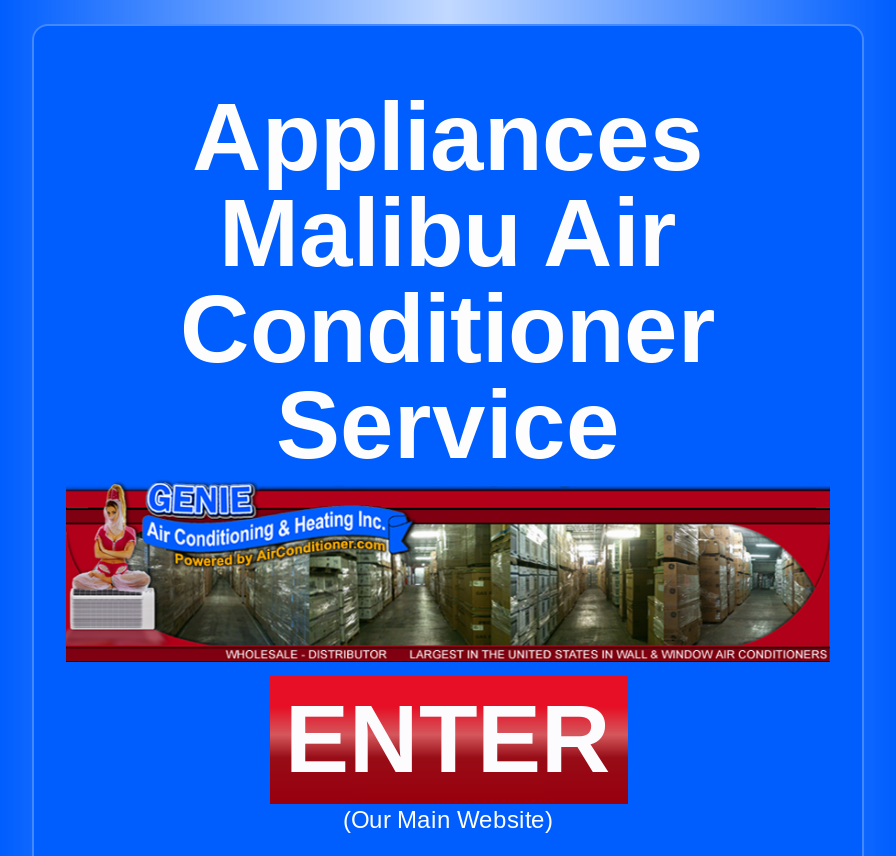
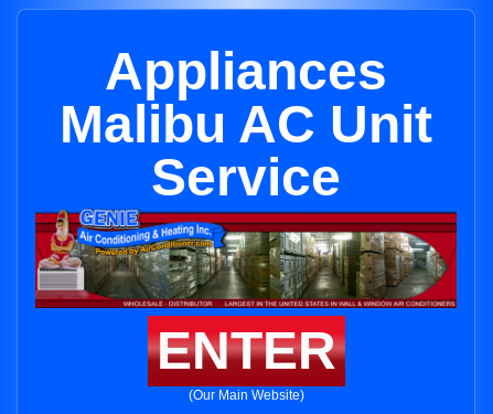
[180,180,716,382] Malibu Air | Conditioner -> [60,95,432,153] Malibu AC Unit

